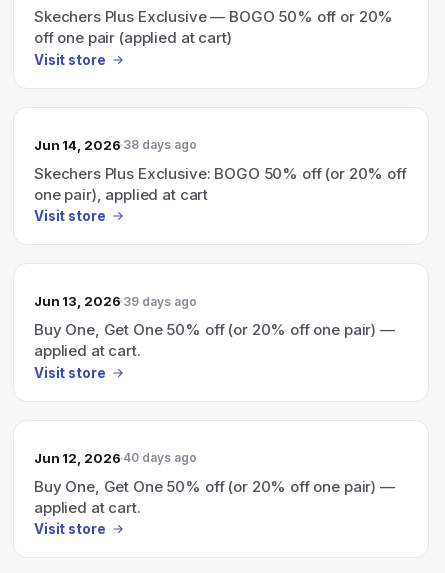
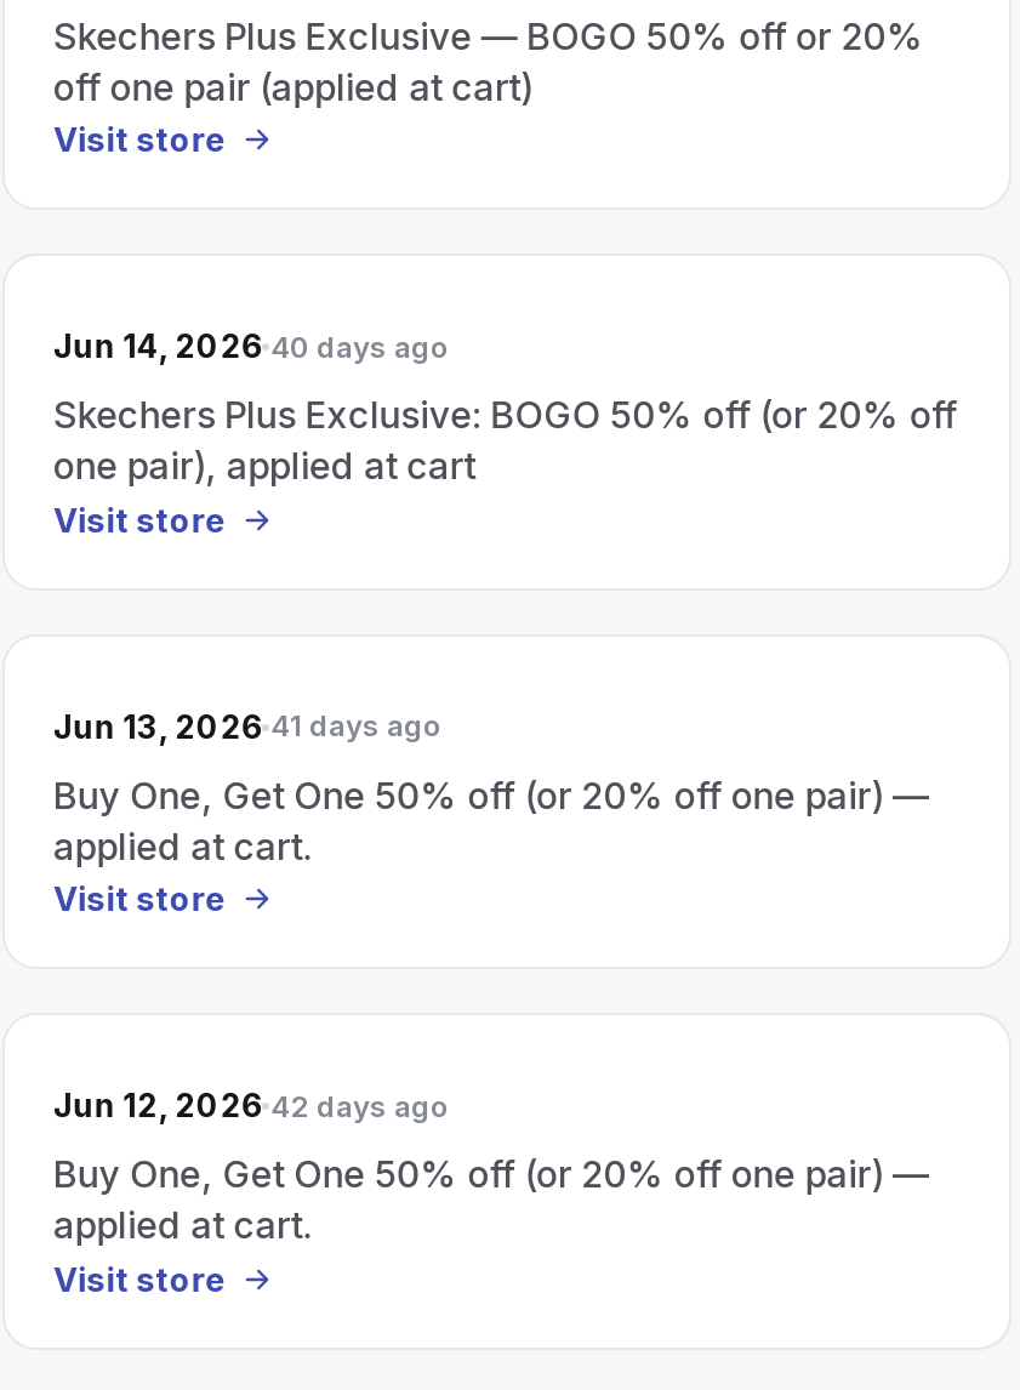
[34,136,197,152] Jun 14, 2026 38 days ago -> [53,326,450,365] Jun 14, 2026 40 days ago
[34,293,197,309] Jun 13, 2026 39 days ago -> [53,706,443,745] Jun 13, 2026 41 days ago
[34,449,197,465] Jun 12, 2026 40 days ago -> [53,1086,450,1124] Jun 12, 2026 42 days ago

